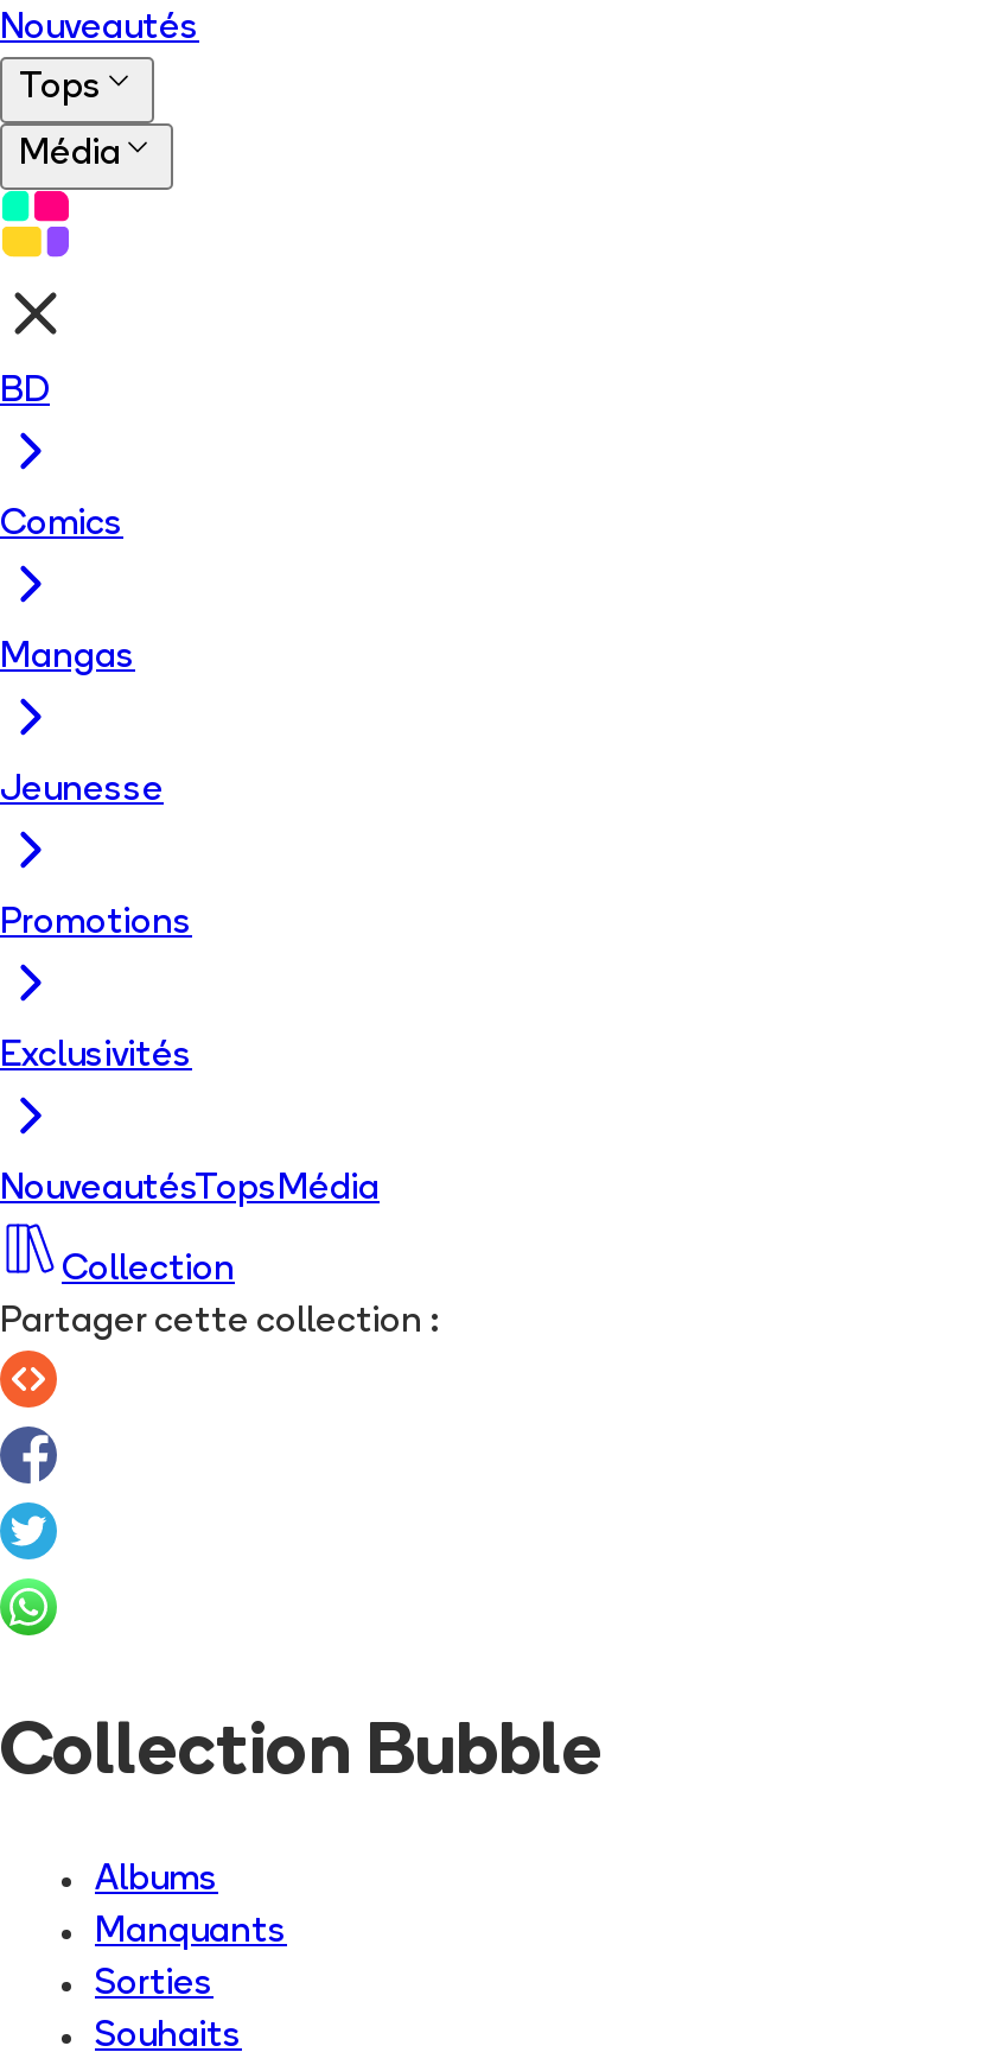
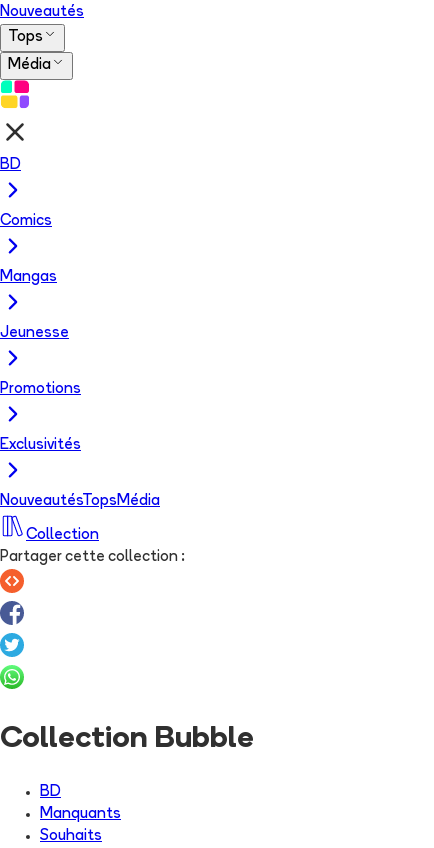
[95,1864,218,1900] Albums -> [40,785,61,800] BD
[95,1968,214,2004] Sorties -> none

